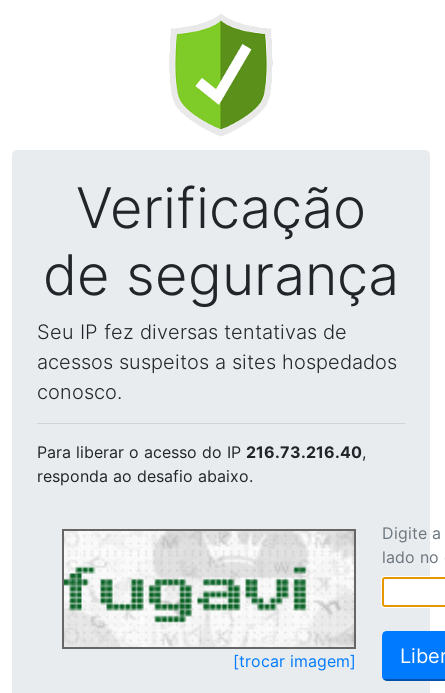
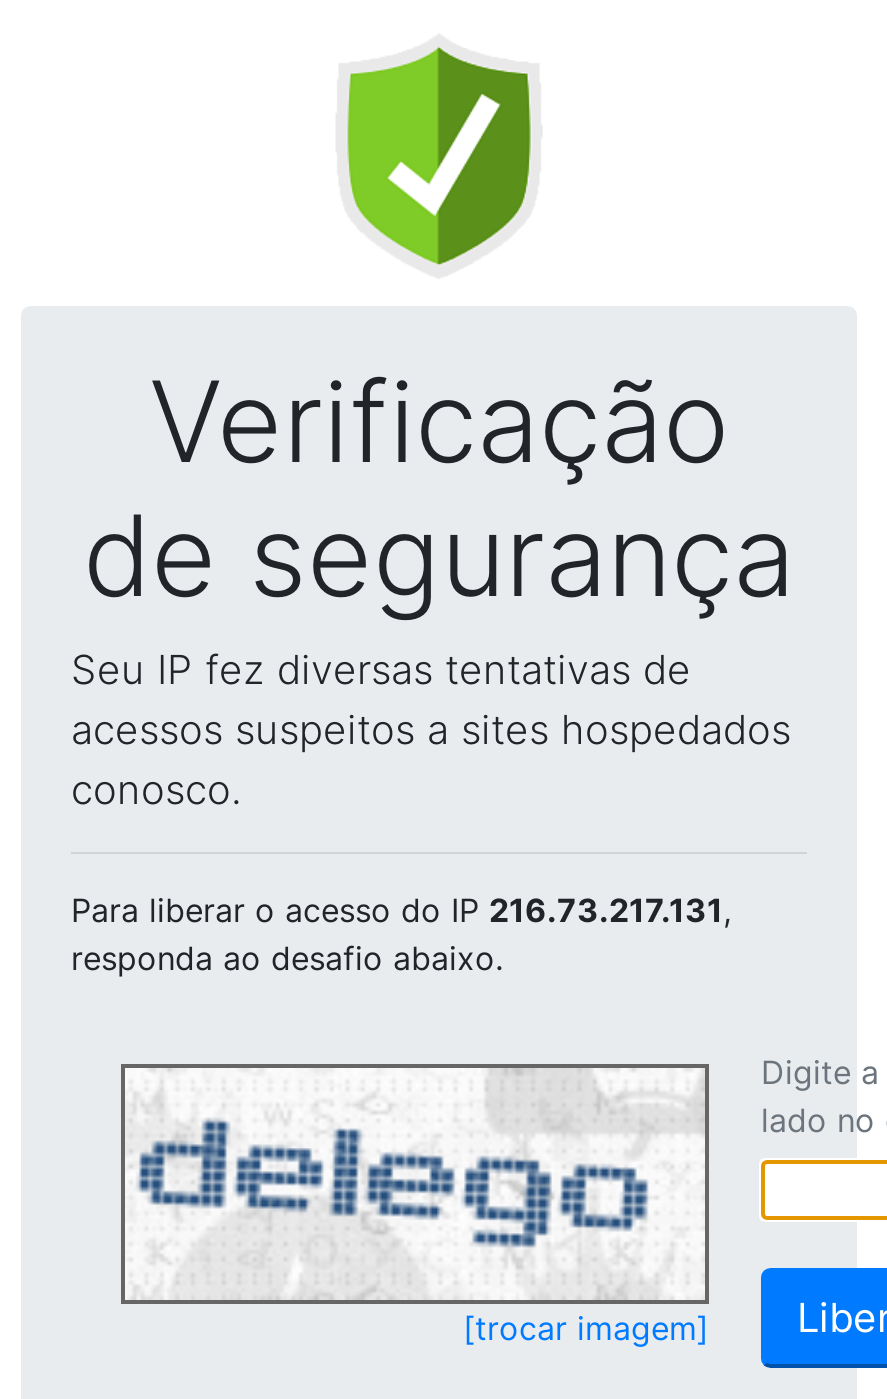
[37,442,366,462] Para liberar o acesso do IP 216.73.216.40, -> [71,890,731,930] Para liberar o acesso do IP 216.73.217.131,
[63,533,352,644] [image] -> [125,1070,703,1296] [image]

